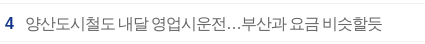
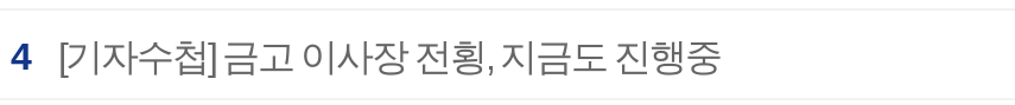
[25,15,382,32] 양산도시철도 내달 영업시운전…부산과 요금 비슷할듯 -> [58,37,721,77] [기자수첩] 금고 이사장 전횡, 지금도 진행중

